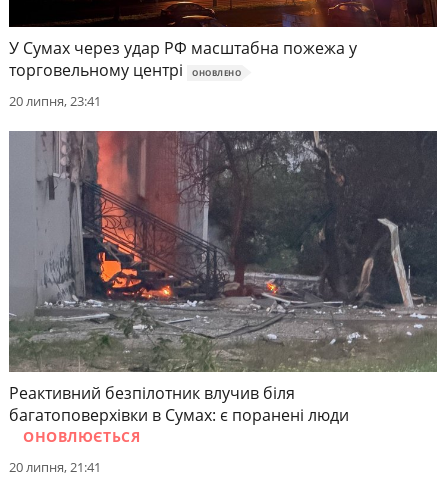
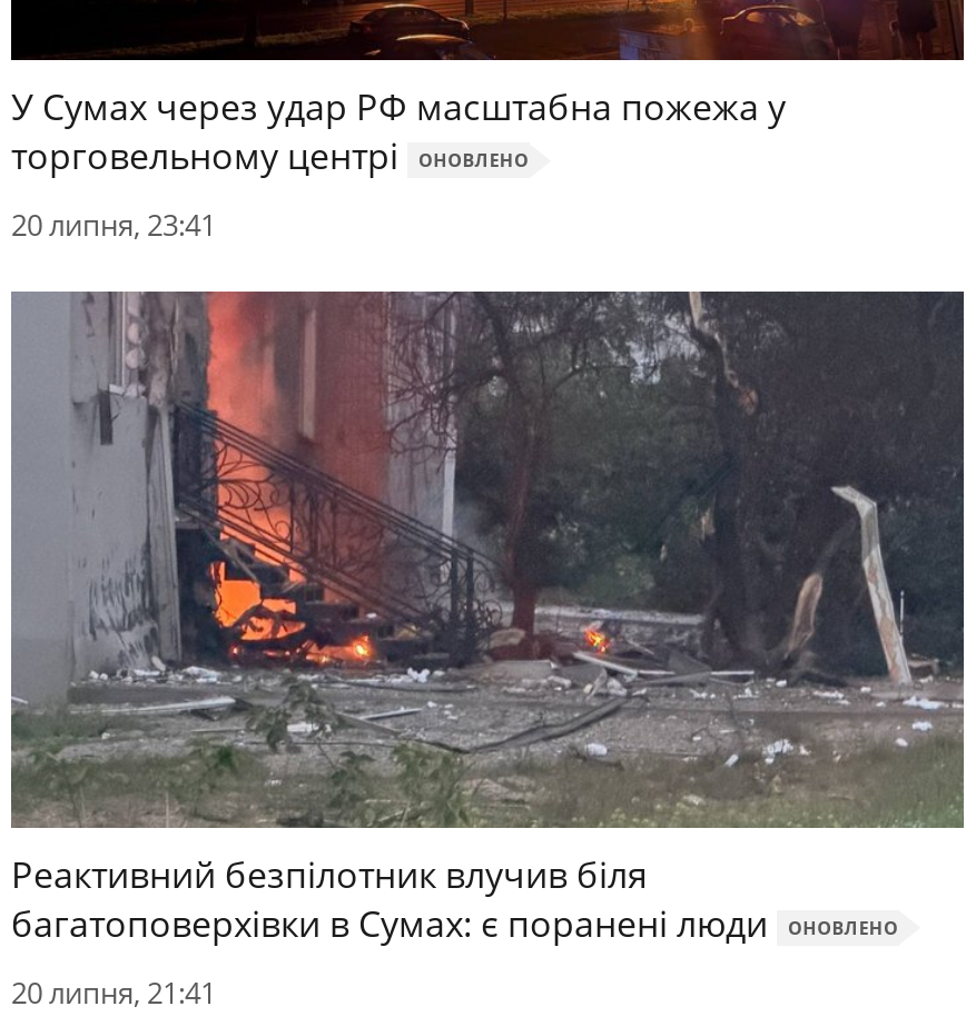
[23,427,140,446] ОНОВЛЮЄТЬСЯ -> [788,914,898,939] ОНОВЛЕНО

